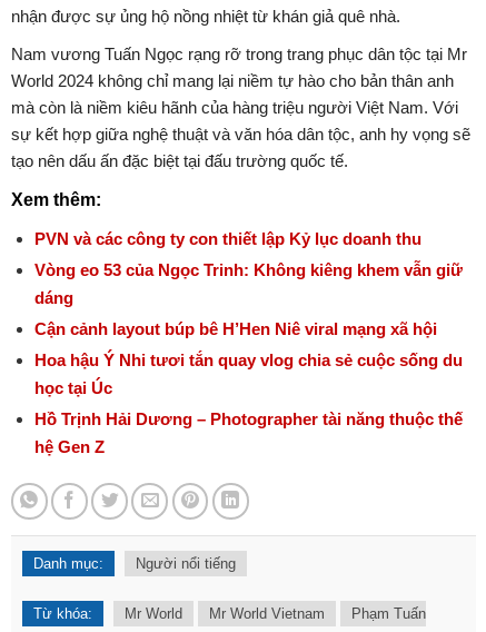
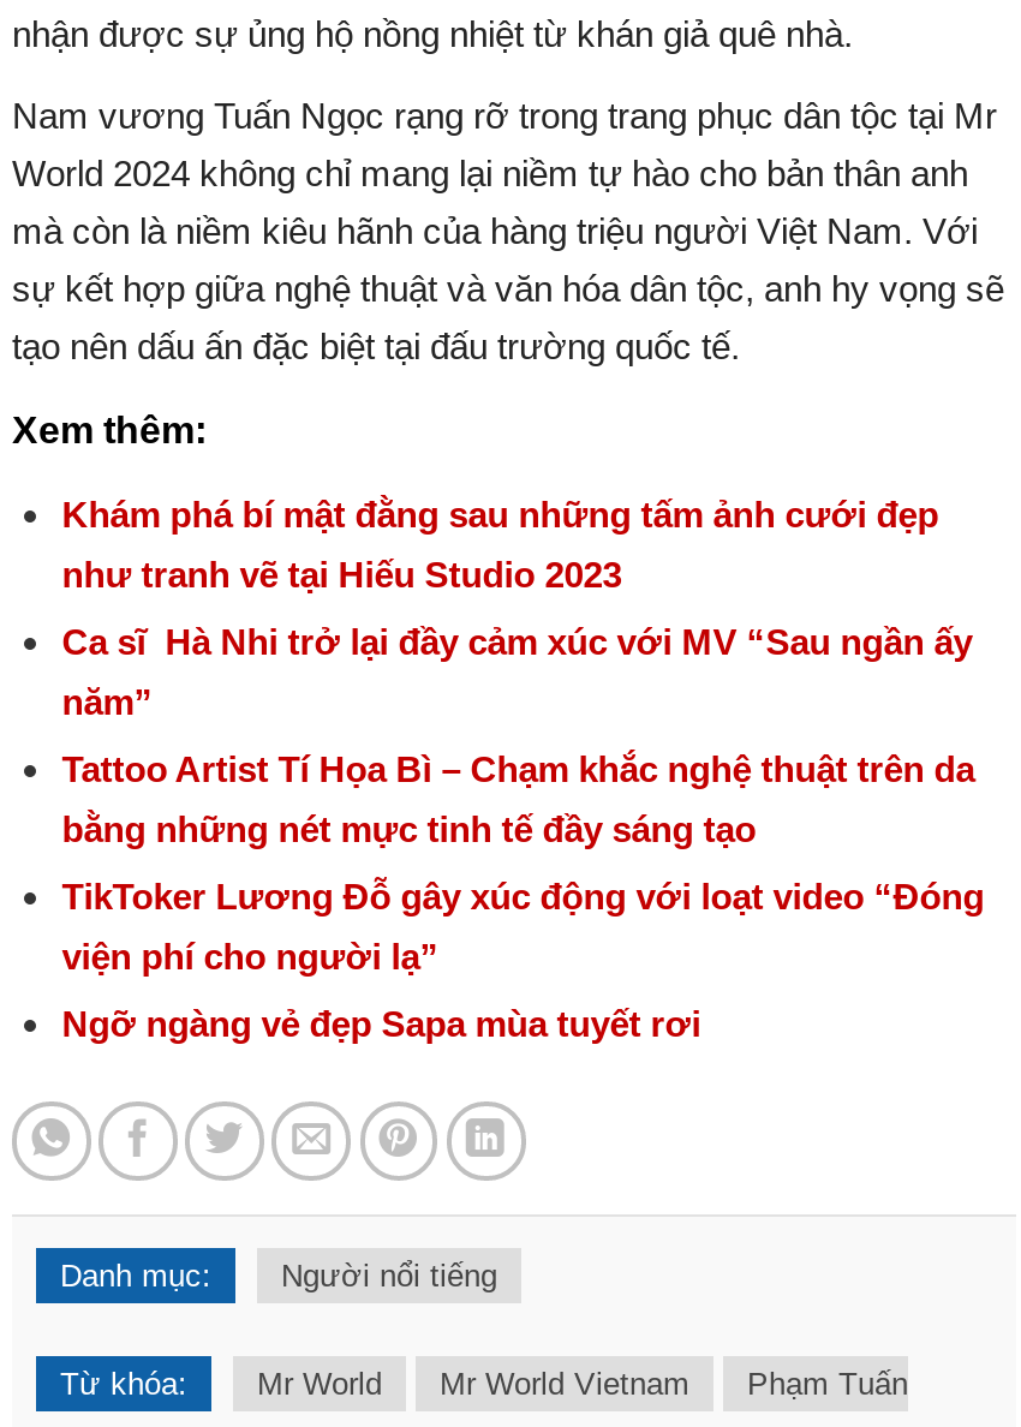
[34,229,462,456] PVN và các công ty con thiết lập Kỷ lục doanh thu | Vòng eo 53 của Ngọc Trinh: Không kiêng khem vẫn giữ | dáng | Cận cảnh layout búp bê H’Hen Niê viral mạng xã hội | Hoa hậu Ý Nhi tươi tắn quay vlog chia sẻ cuộc sống du | học tại Úc | Hồ Trịnh Hải Dương – Photographer tài năng thuộc thế | hệ Gen Z -> [62,493,984,1043] Khám phá bí mật đằng sau những tấm ảnh cưới đẹp | như tranh vẽ tại Hiếu Studio 2023 | Ca sĩ Hà Nhi trở lại đầy cảm xúc với MV “Sau ngần ấy | năm” | Tattoo Artist Tí Họa Bì – Chạm khắc nghệ thuật trên da | bằng những nét mực tinh tế đầy sáng tạo | TikToker Lương Đỗ gây xúc động với loạt video “Đóng | viện phí cho người lạ” | Ngỡ ngàng vẻ đẹp Sapa mùa tuyết rơi

